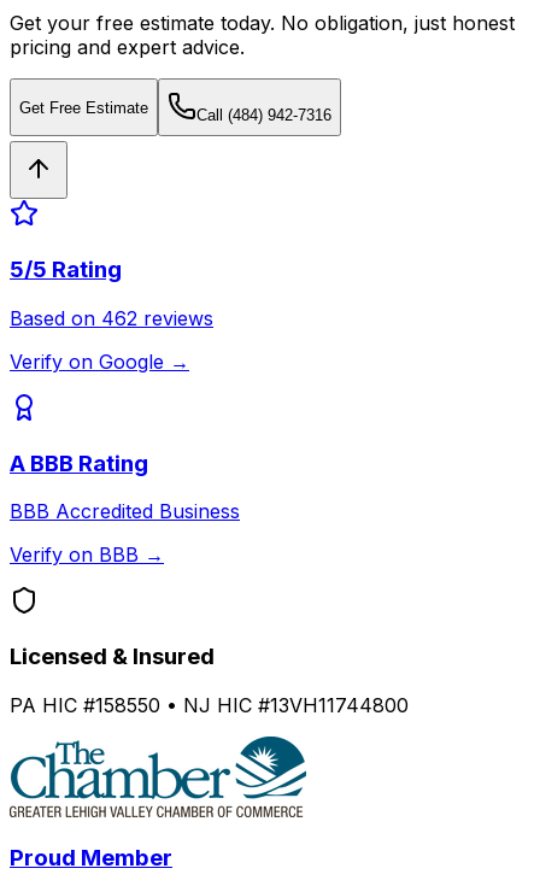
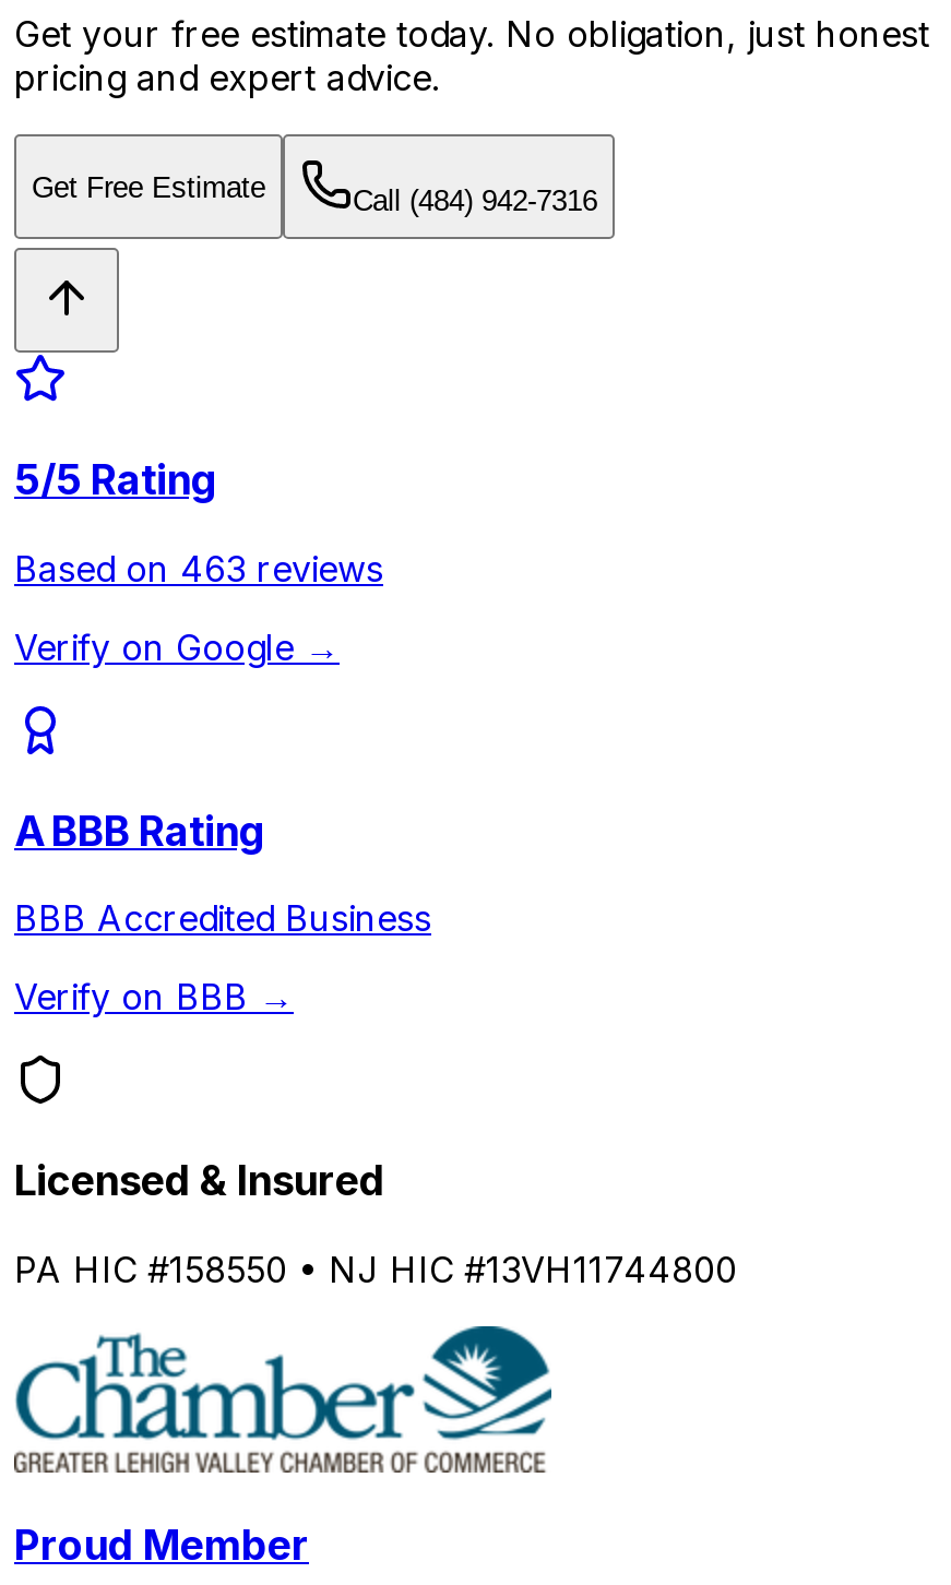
[10,306,213,330] Based on 462 reviews -> [14,547,383,590] Based on 463 reviews

